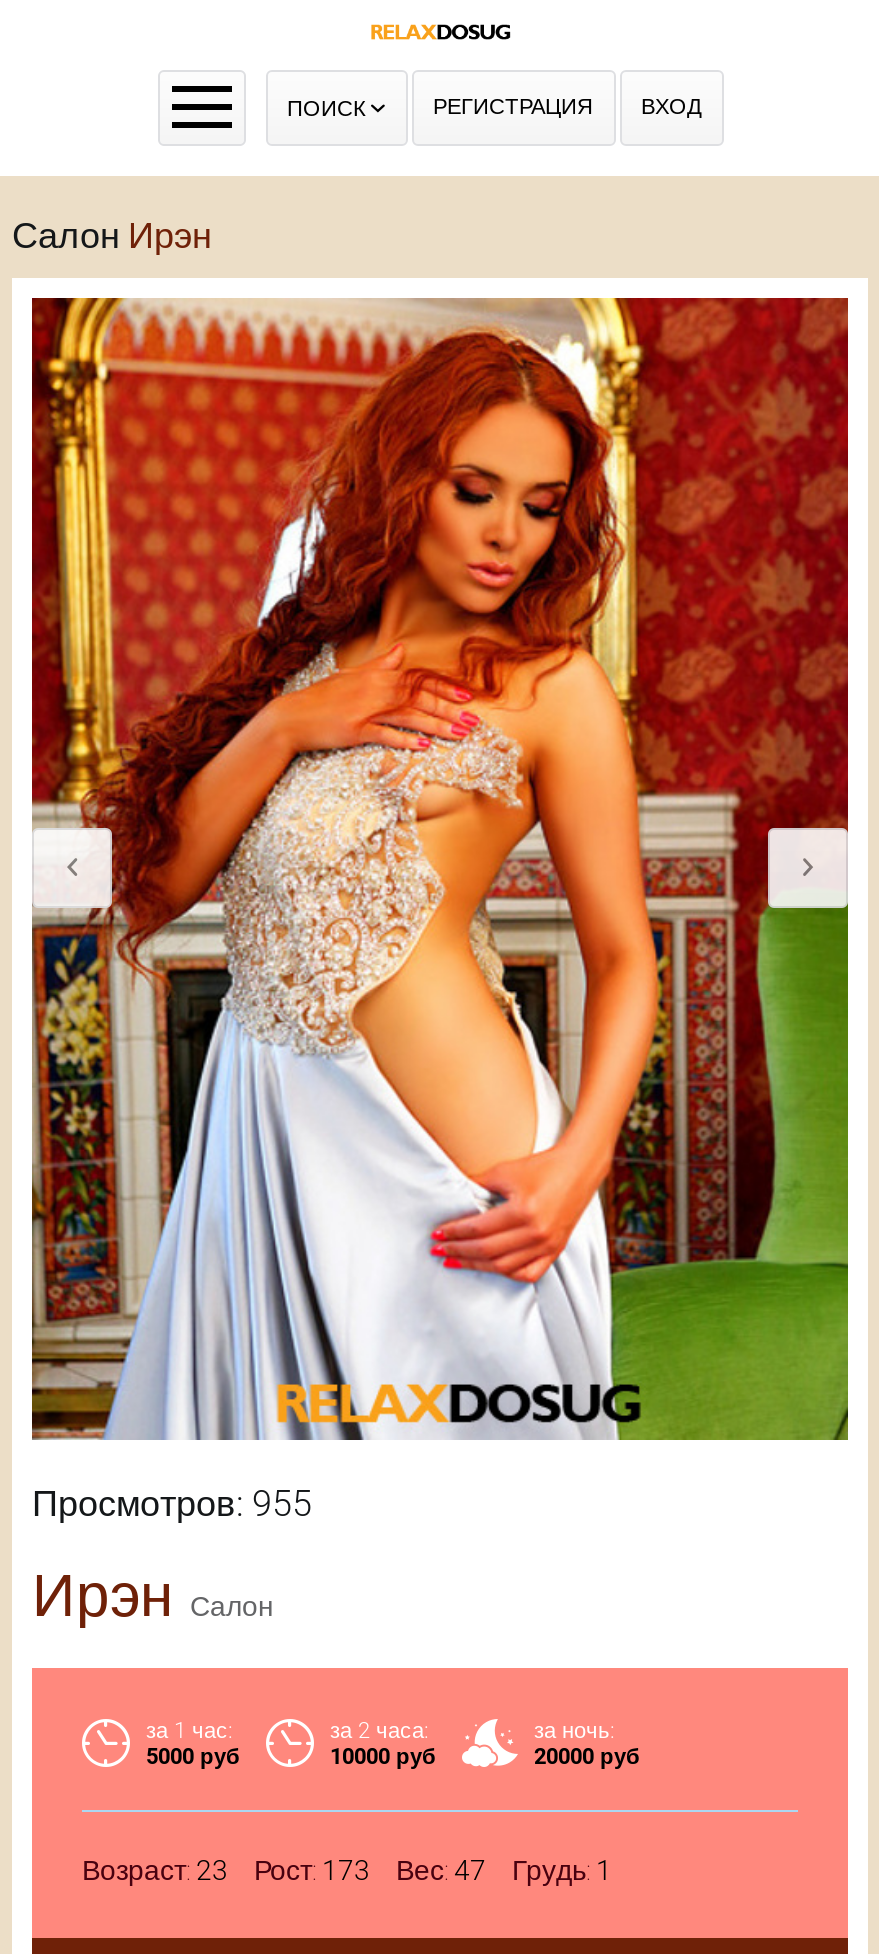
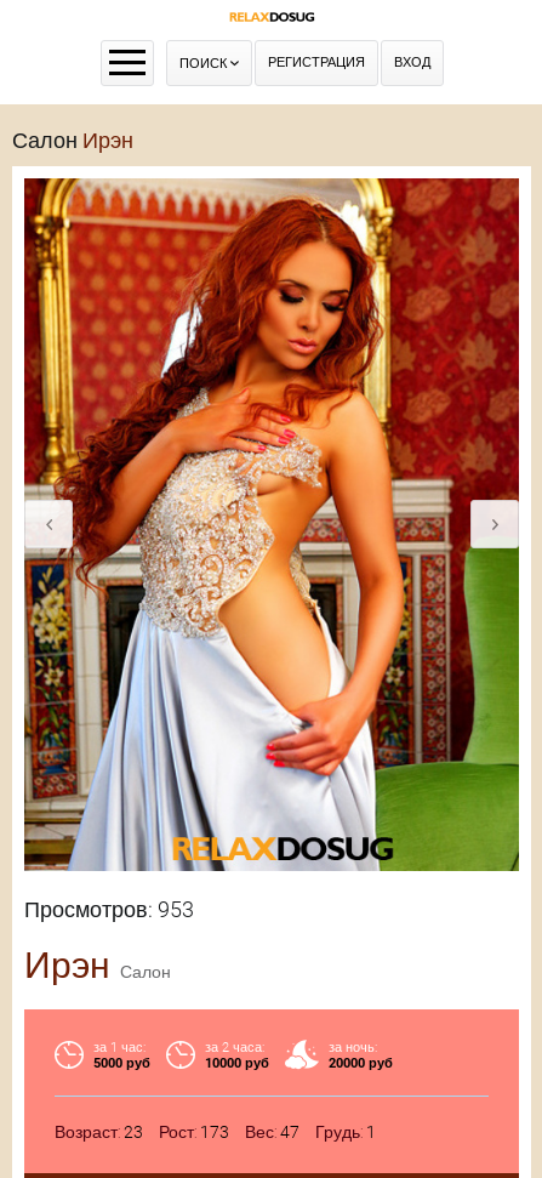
[32,1482,312,1524] Просмотров: 955 -> [24,896,194,922] Просмотров: 953

